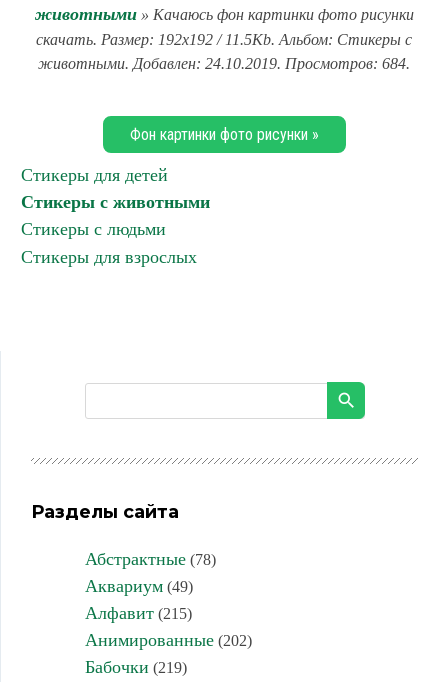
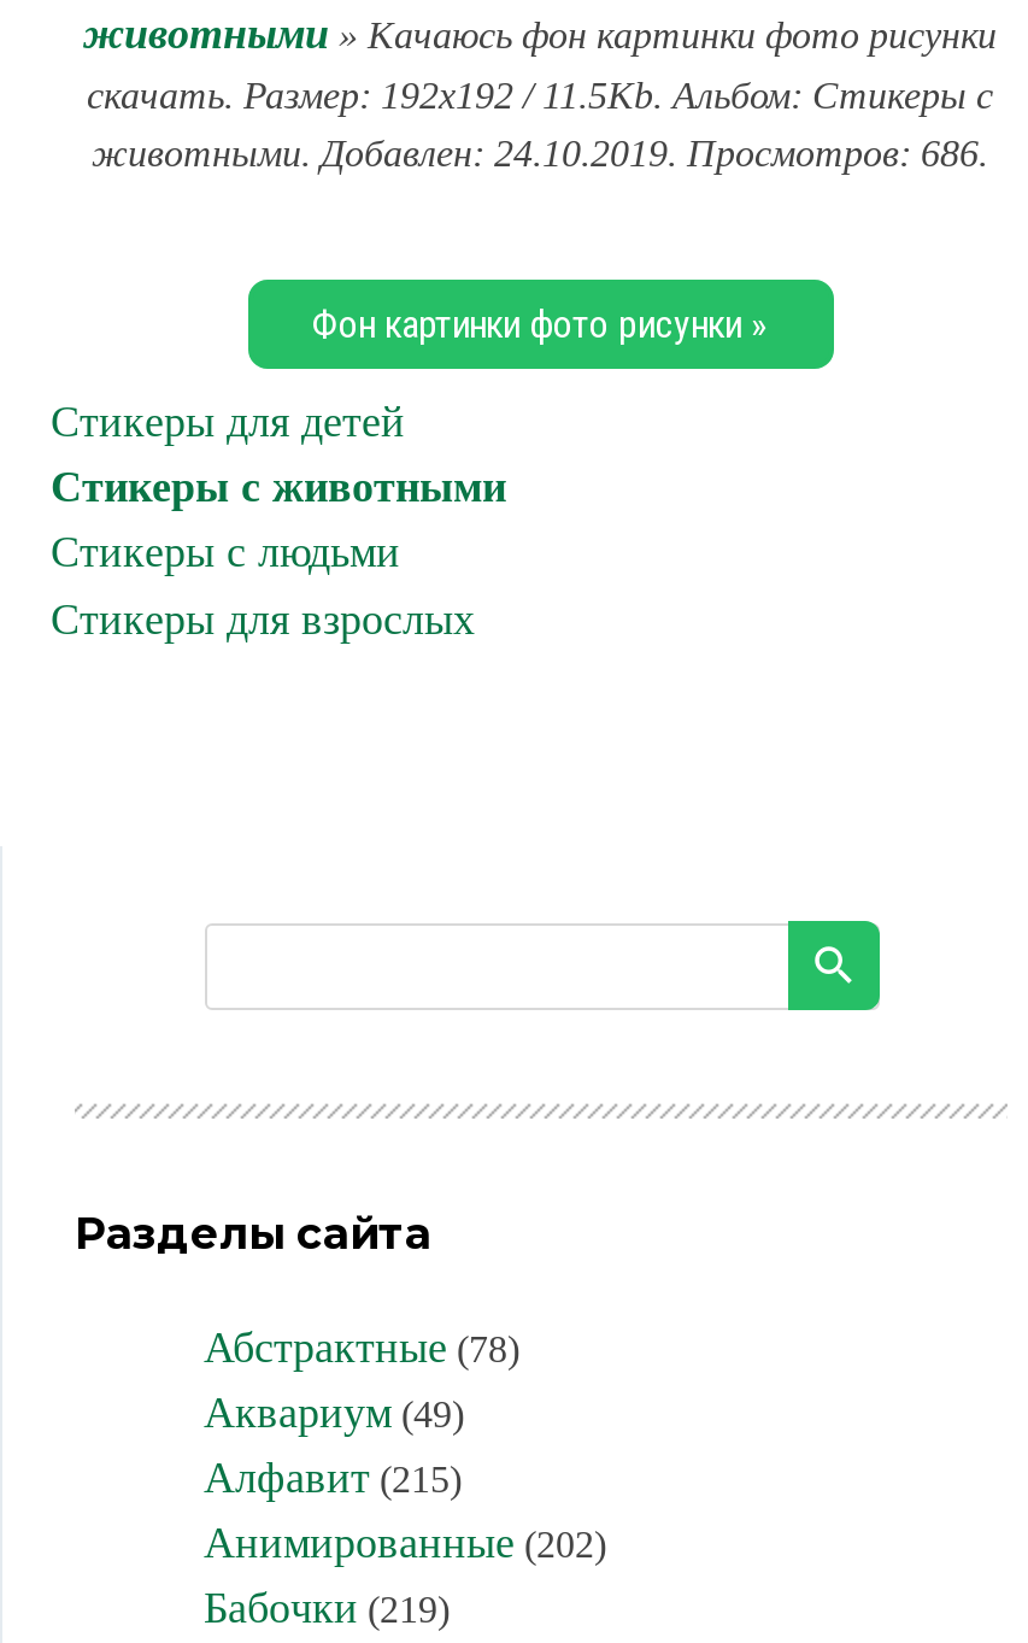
[38,55,410,72] животными. Добавлен: 24.10.2019. Просмотров: 684. -> [92,133,988,174] животными. Добавлен: 24.10.2019. Просмотров: 686.

